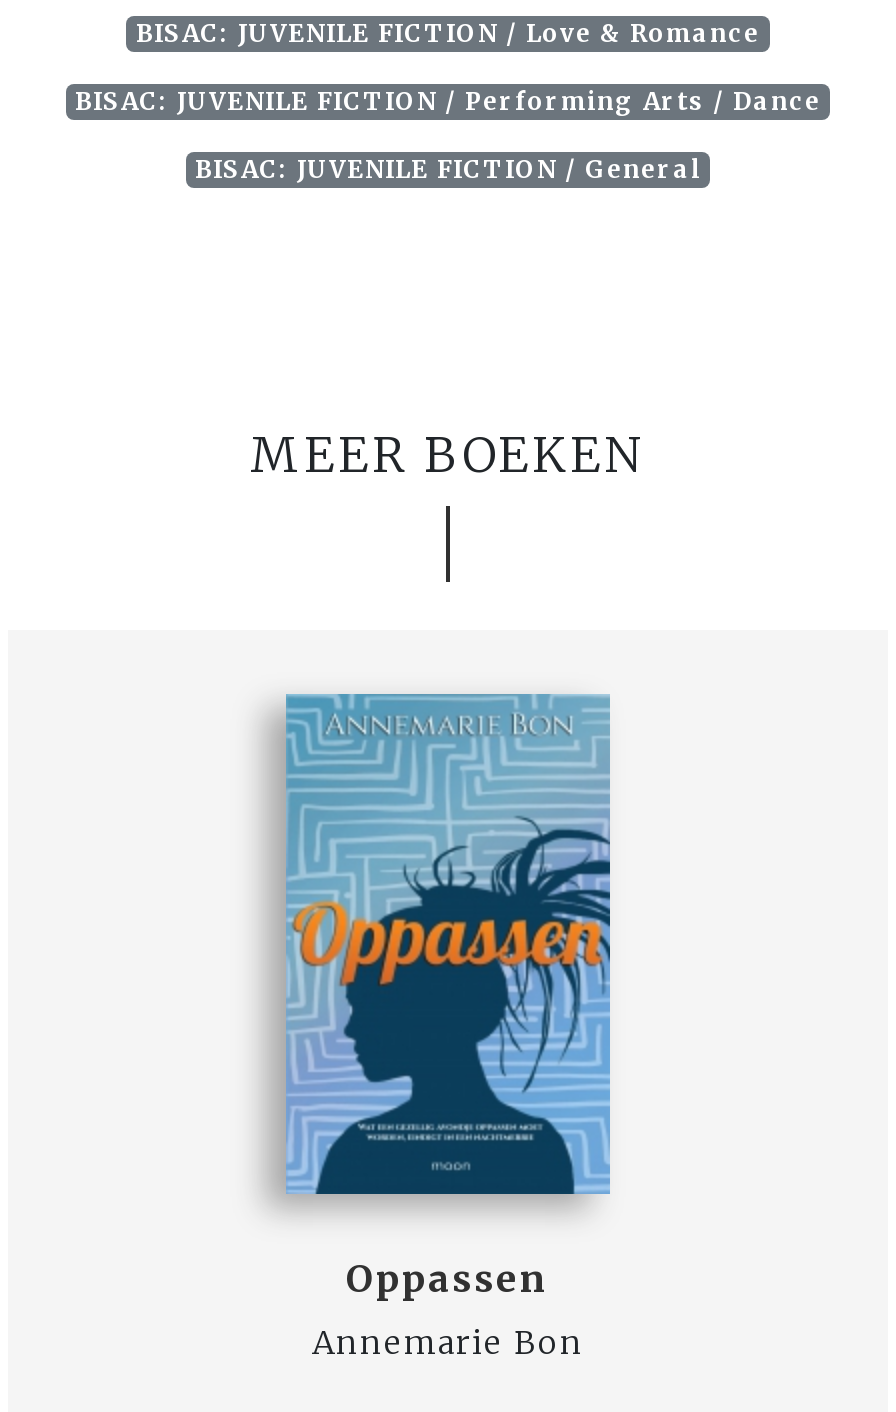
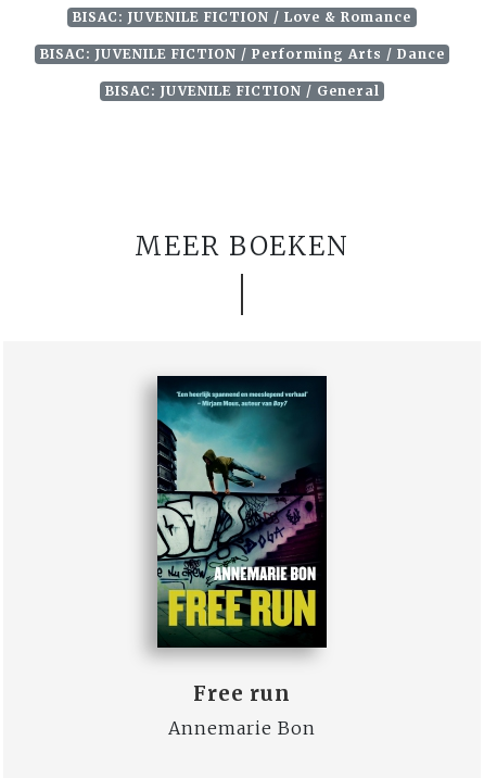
[284,692,612,1303] [image] | Oppassen -> [154,375,330,707] [image] | Free run

